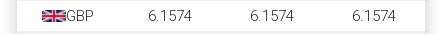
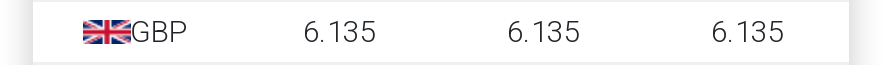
[148,7,192,25] 6.1574 -> [303,14,375,50] 6.135
[250,7,294,25] 6.1574 -> [507,14,579,50] 6.135
[352,7,396,25] 6.1574 -> [711,14,783,50] 6.135

